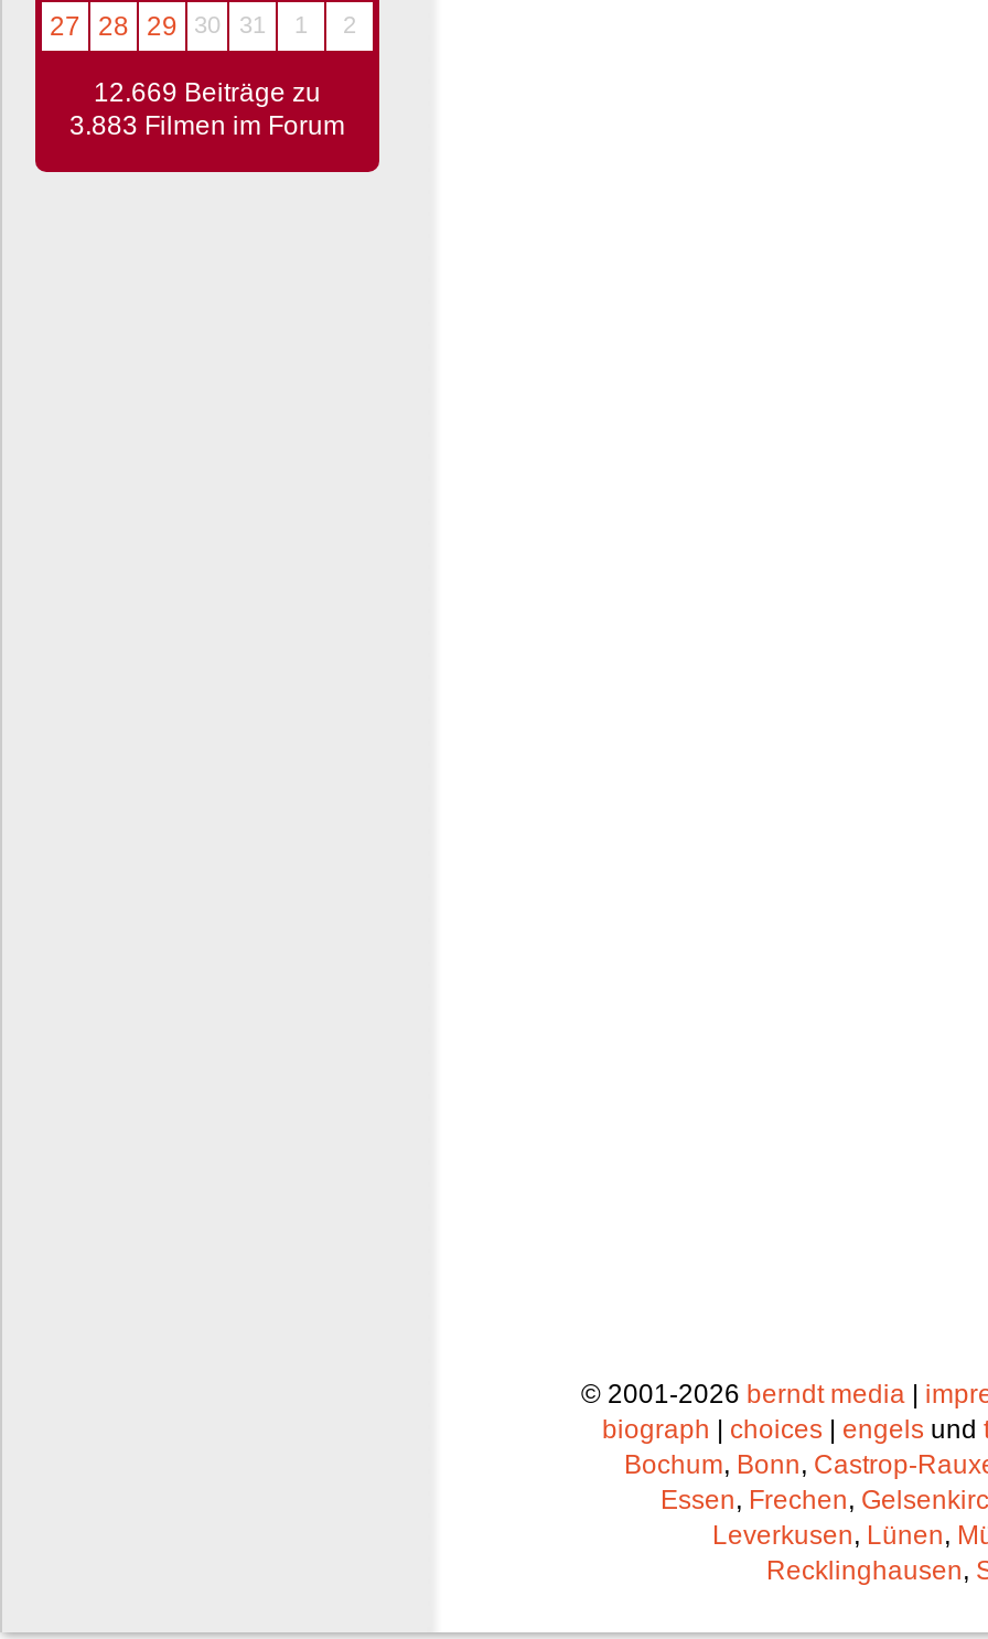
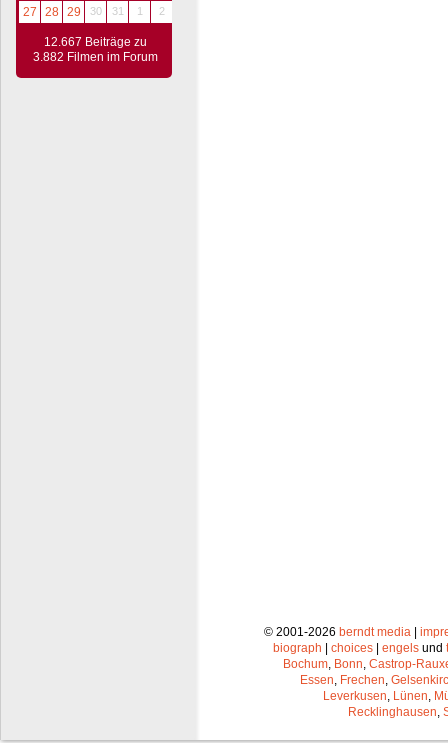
[94,77,321,108] 12.669 Beiträge zu -> [44,35,147,49] 12.667 Beiträge zu
[69,110,345,141] 3.883 Filmen im Forum -> [33,50,158,64] 3.882 Filmen im Forum

